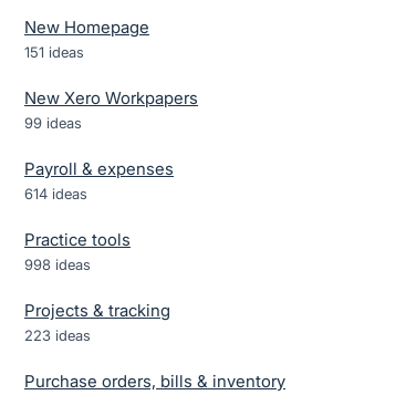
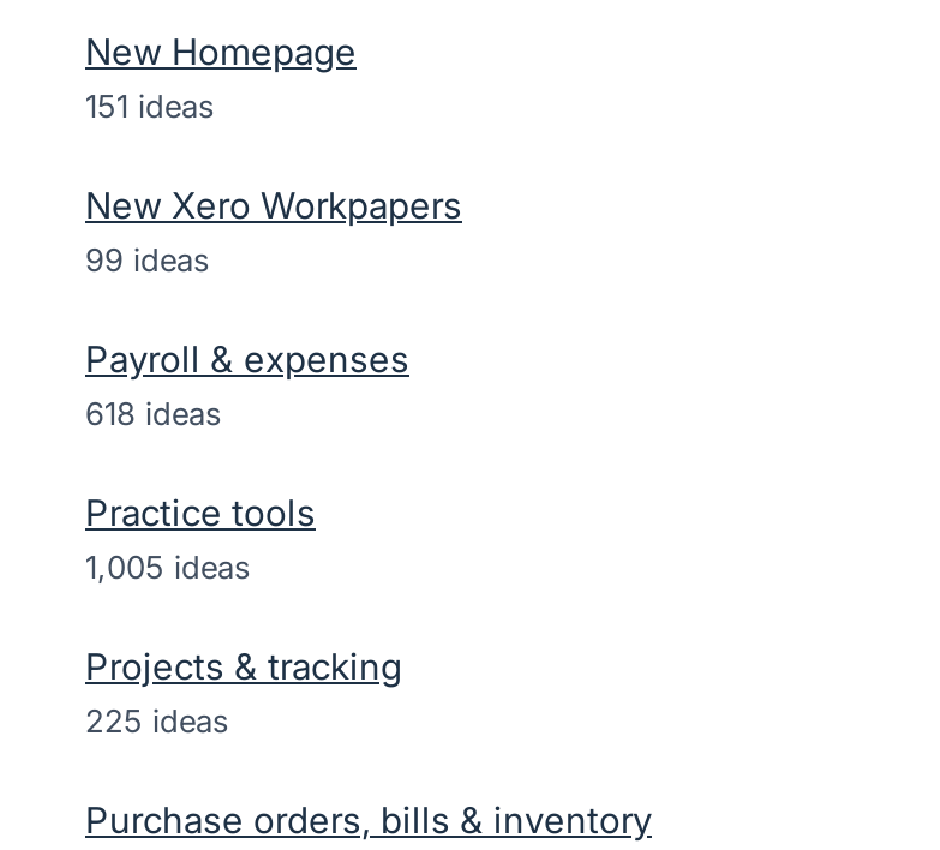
[24,185,87,202] 614 ideas -> [85,394,222,432] 618 ideas
[24,256,91,273] 998 ideas -> [85,547,251,586] 1,005 ideas
[24,326,91,344] 223 ideas -> [85,701,229,740] 225 ideas

